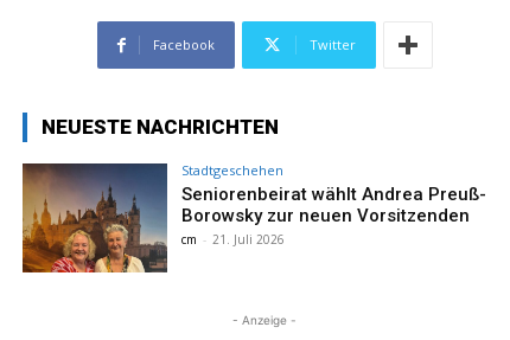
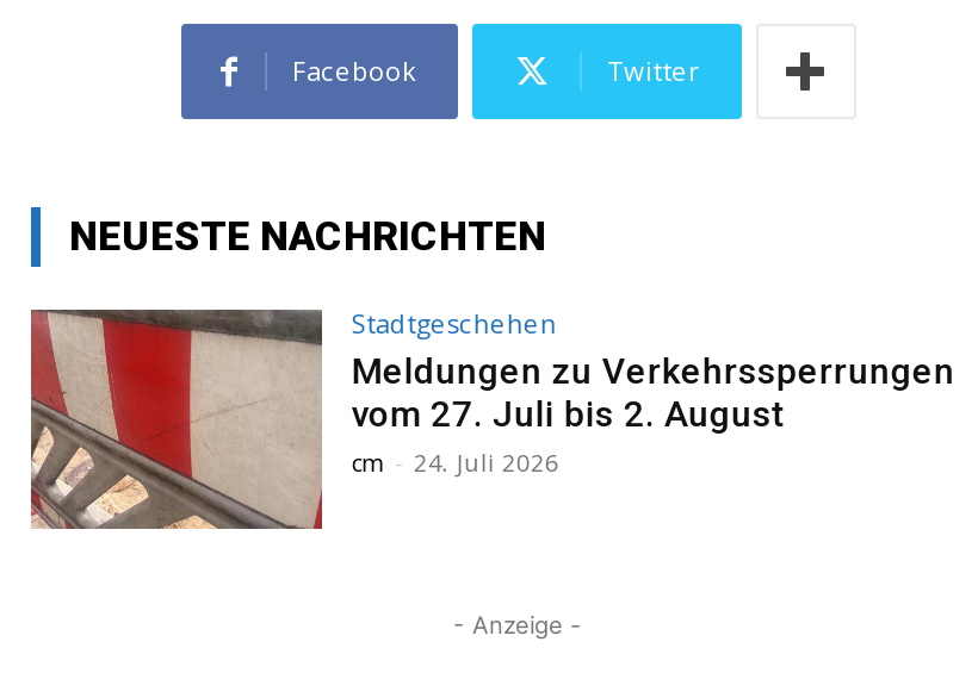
[21,163,487,274] [image] | Seniorenbeirat wählt Andrea Preuß- | Borowsky zur neuen Vorsitzenden | cm - 21. Juli 2026 -> [29,310,955,531] [image] | Meldungen zu Verkehrssperrungen | vom 27. Juli bis 2. August | cm - 24. Juli 2026

